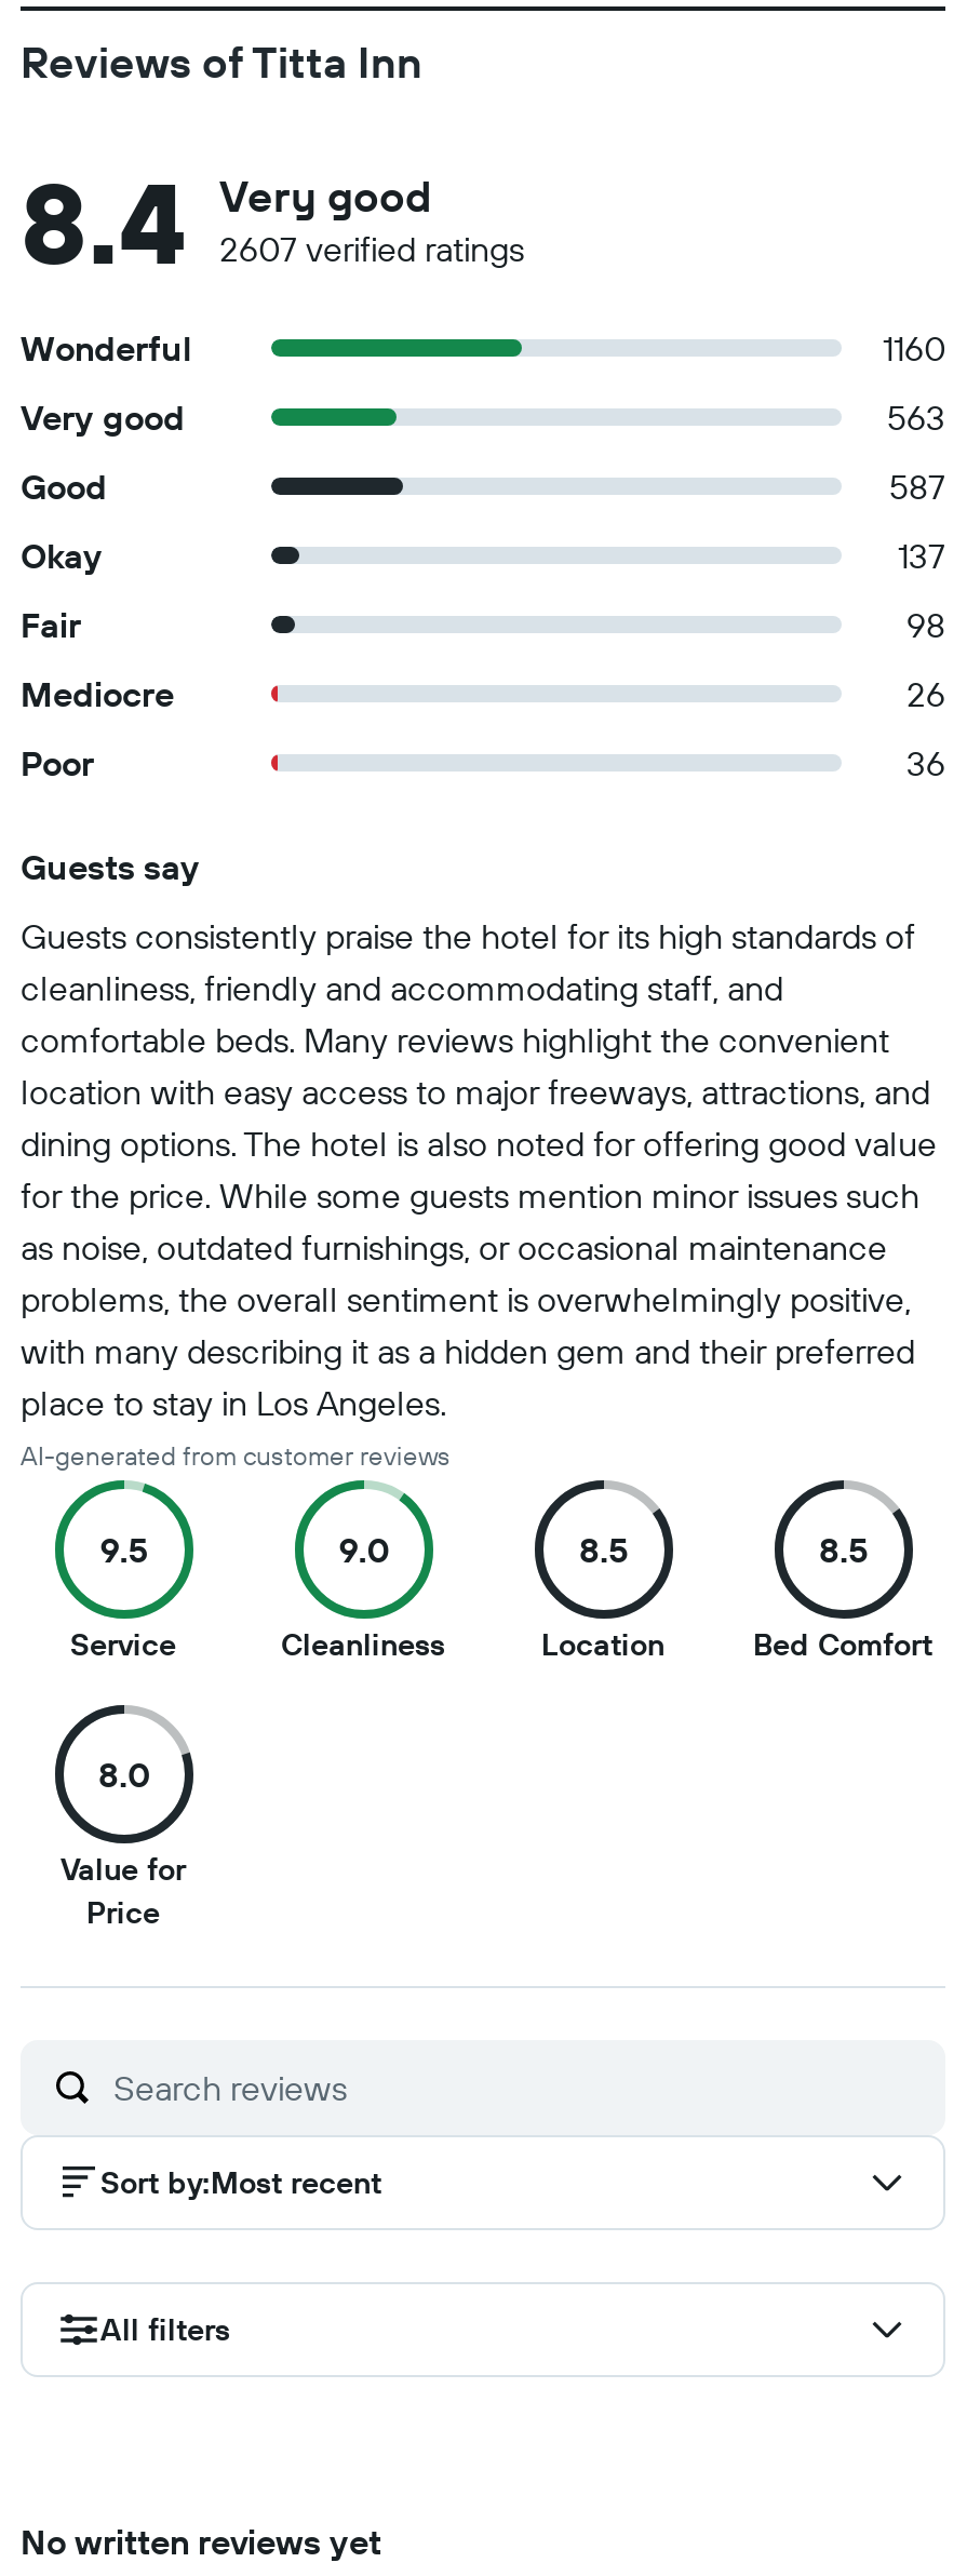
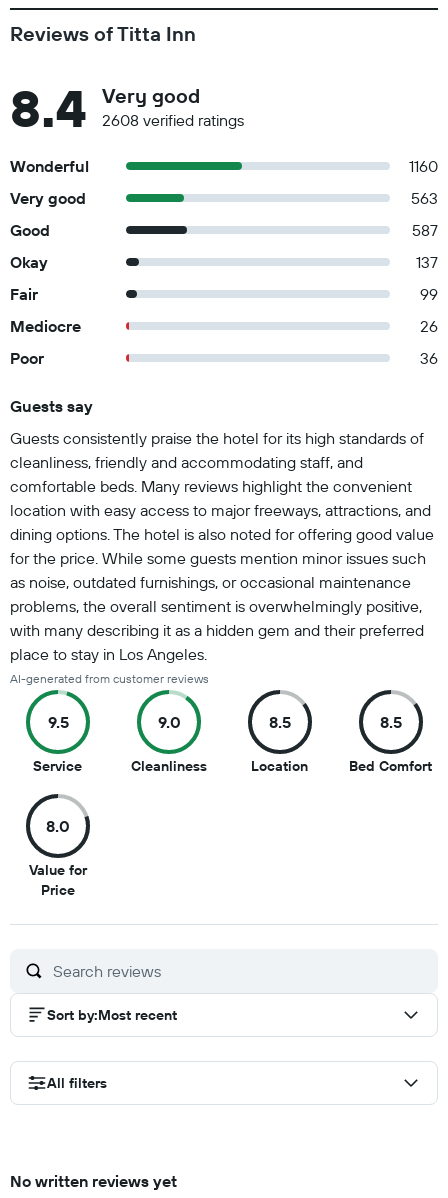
[219,227,524,270] 2607 verified ratings -> [102,110,244,130] 2608 verified ratings
[906,603,945,646] 98 -> [420,284,438,304] 99

